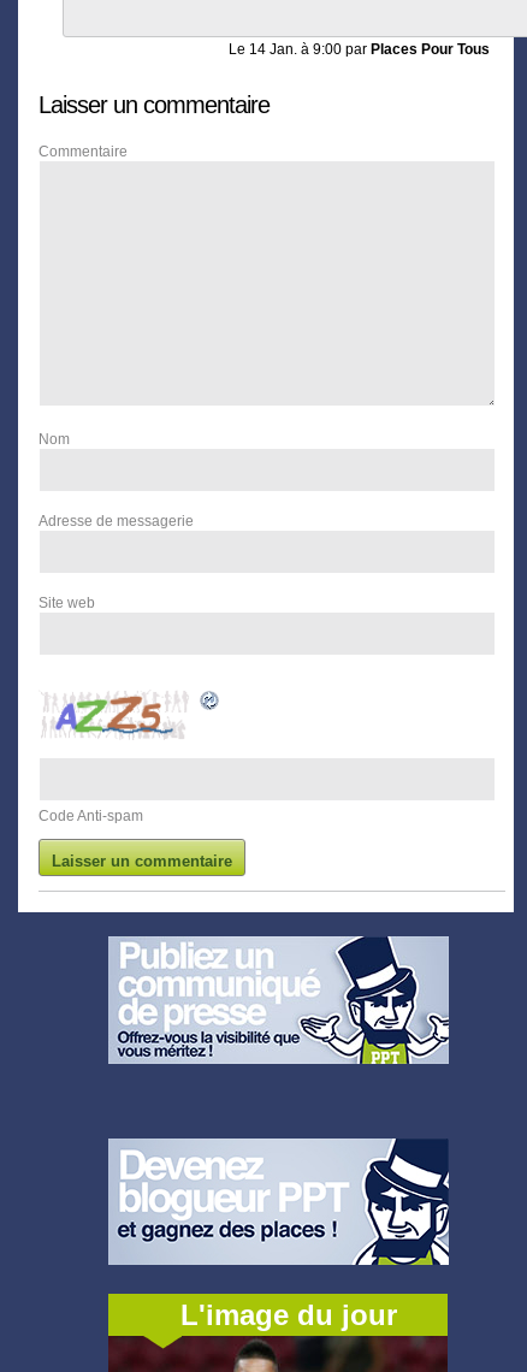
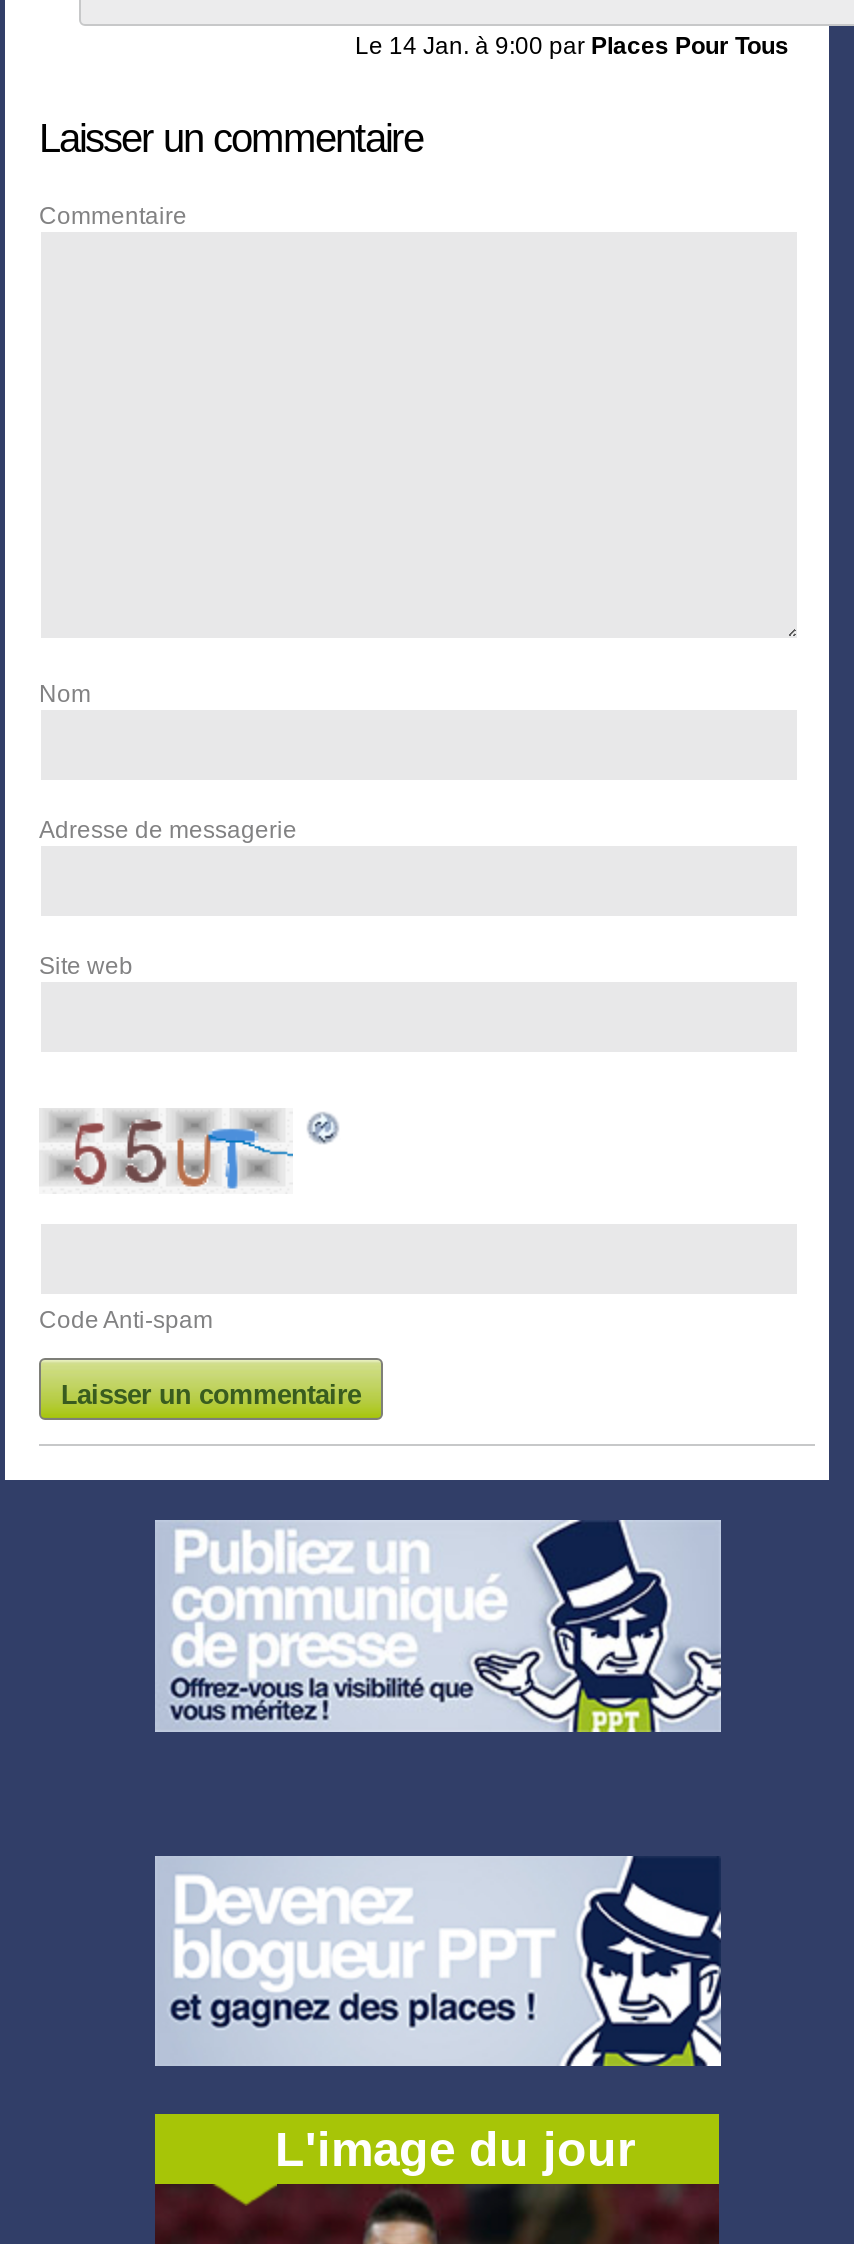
[46,691,190,737] [image] -> [51,1110,293,1190] [image]

